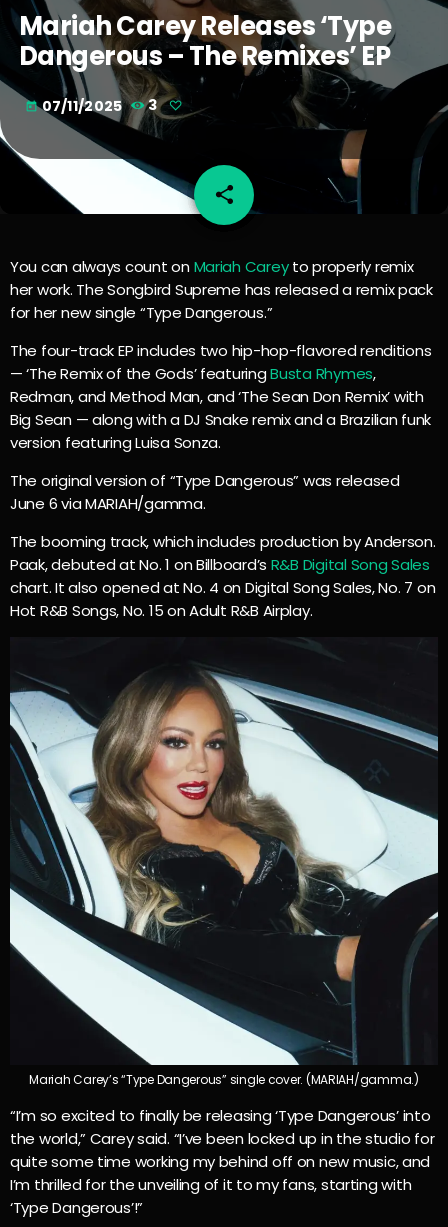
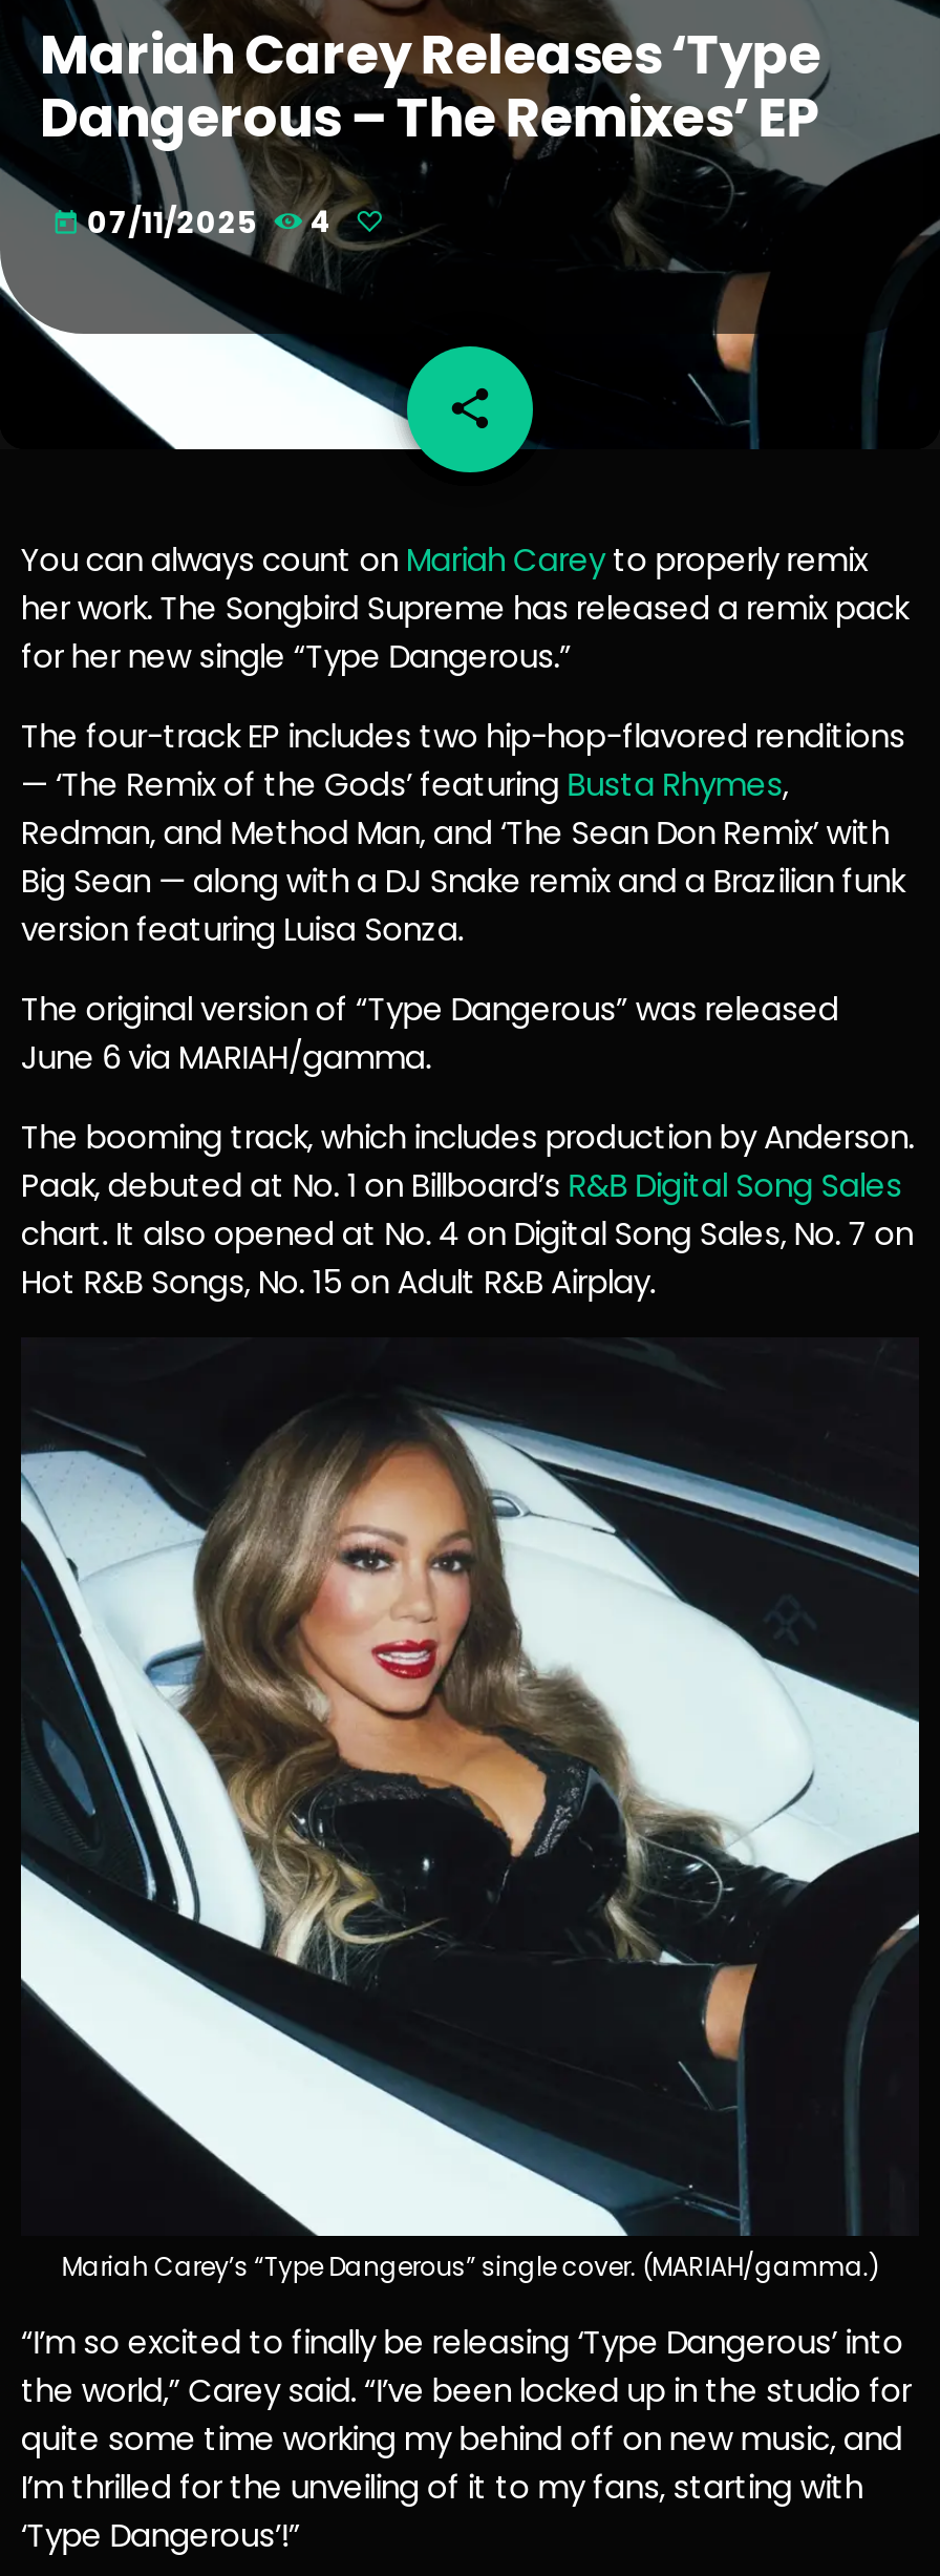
[148,96,160,116] 3 -> [311,201,339,243] 4

